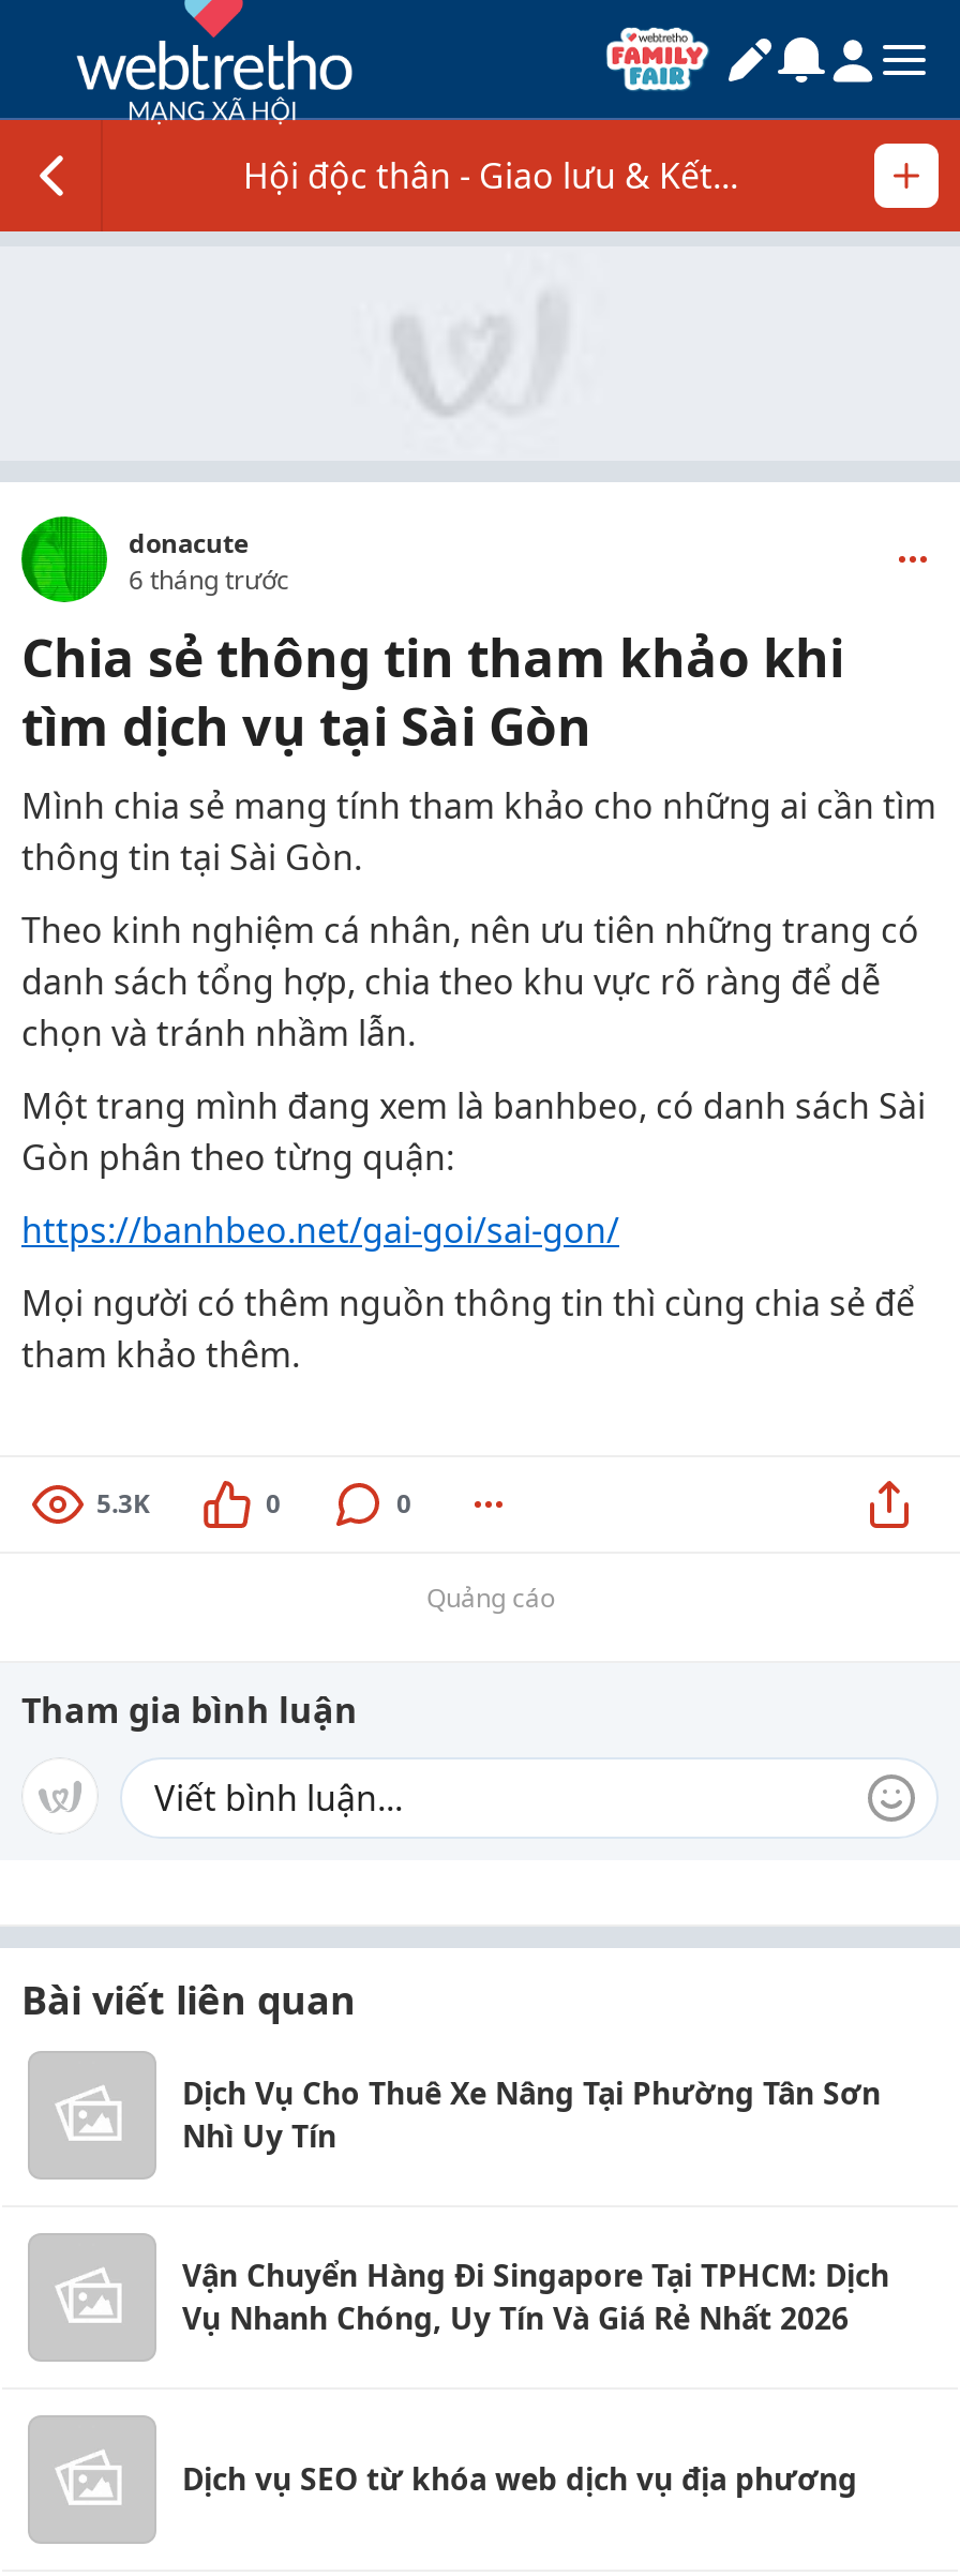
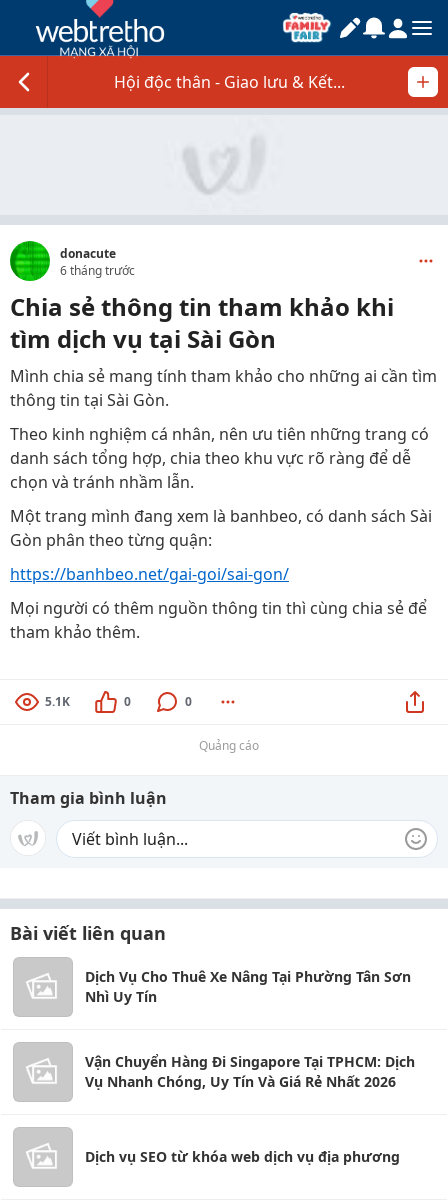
[96,1485,150,1522] 5.3K -> [45,693,70,710] 5.1K

